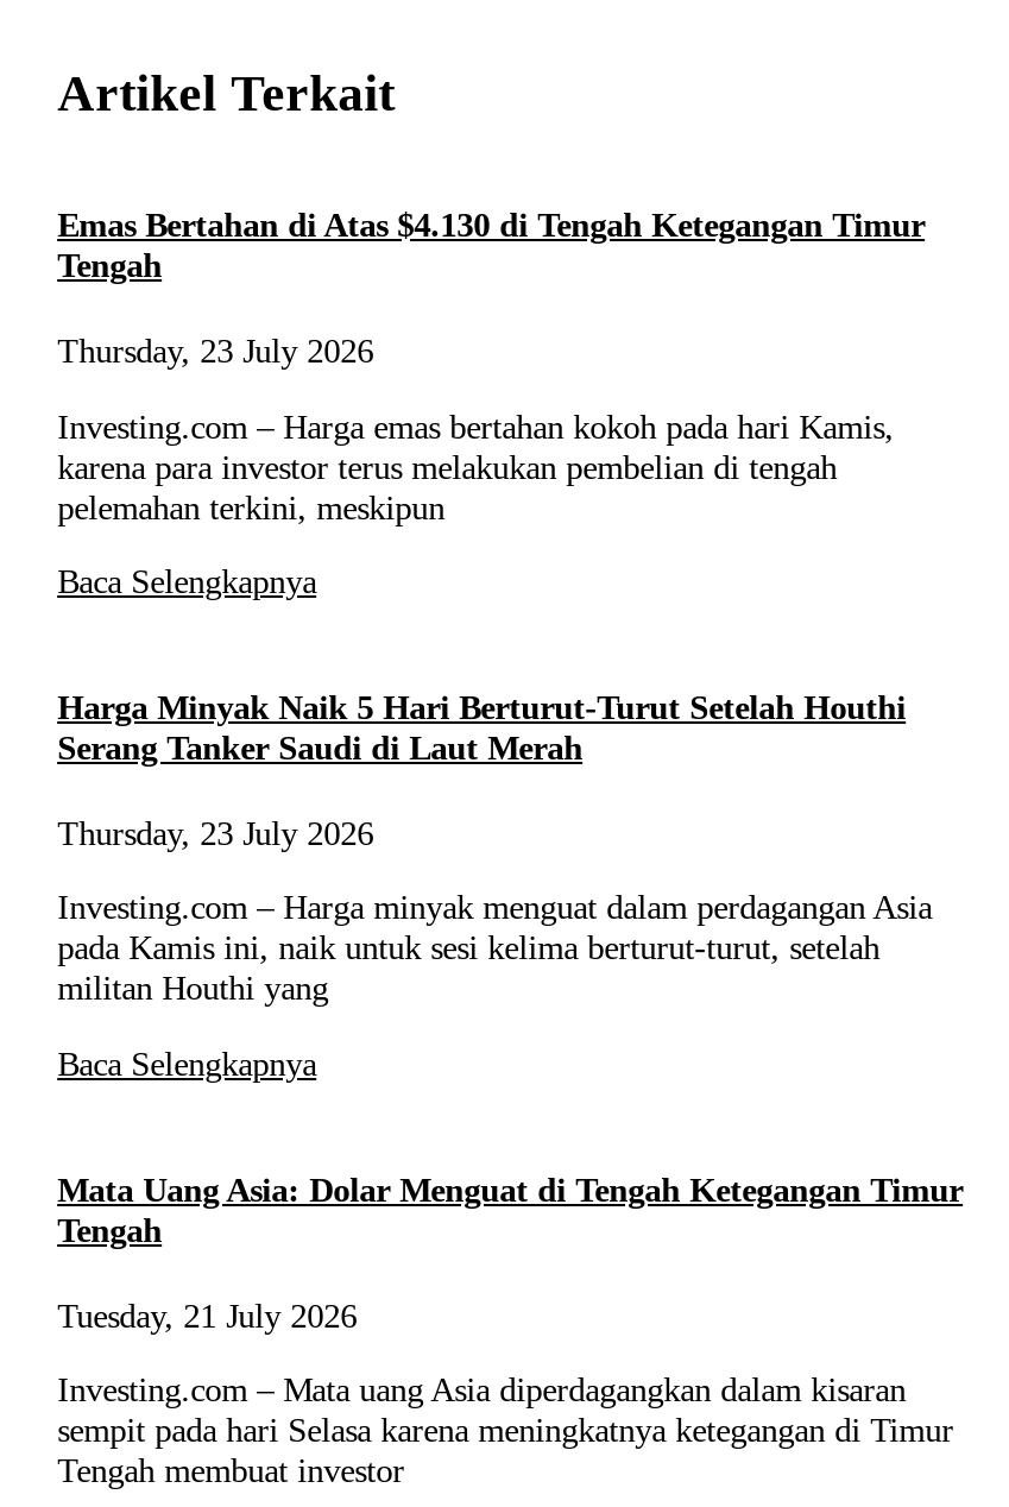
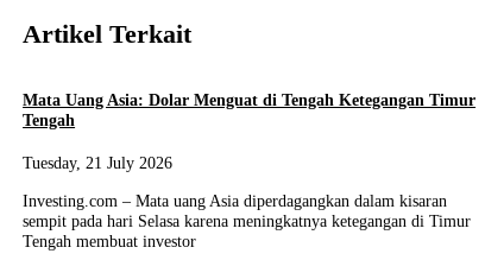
[57,206,932,1082] Emas Bertahan di Atas $4.130 di Tengah Ketegangan Timur | Tengah | Thursday, 23 July 2026 | Investing.com – Harga emas bertahan kokoh pada hari Kamis, | karena para investor terus melakukan pembelian di tengah | pelemahan terkini, meskipun | Baca Selengkapnya | Harga Minyak Naik 5 Hari Berturut-Turut Setelah Houthi | Serang Tanker Saudi di Laut Merah | Thursday, 23 July 2026 | Investing.com – Harga minyak menguat dalam perdagangan Asia | pada Kamis ini, naik untuk sesi kelima berturut-turut, setelah | militan Houthi yang | Baca Selengkapnya -> none

